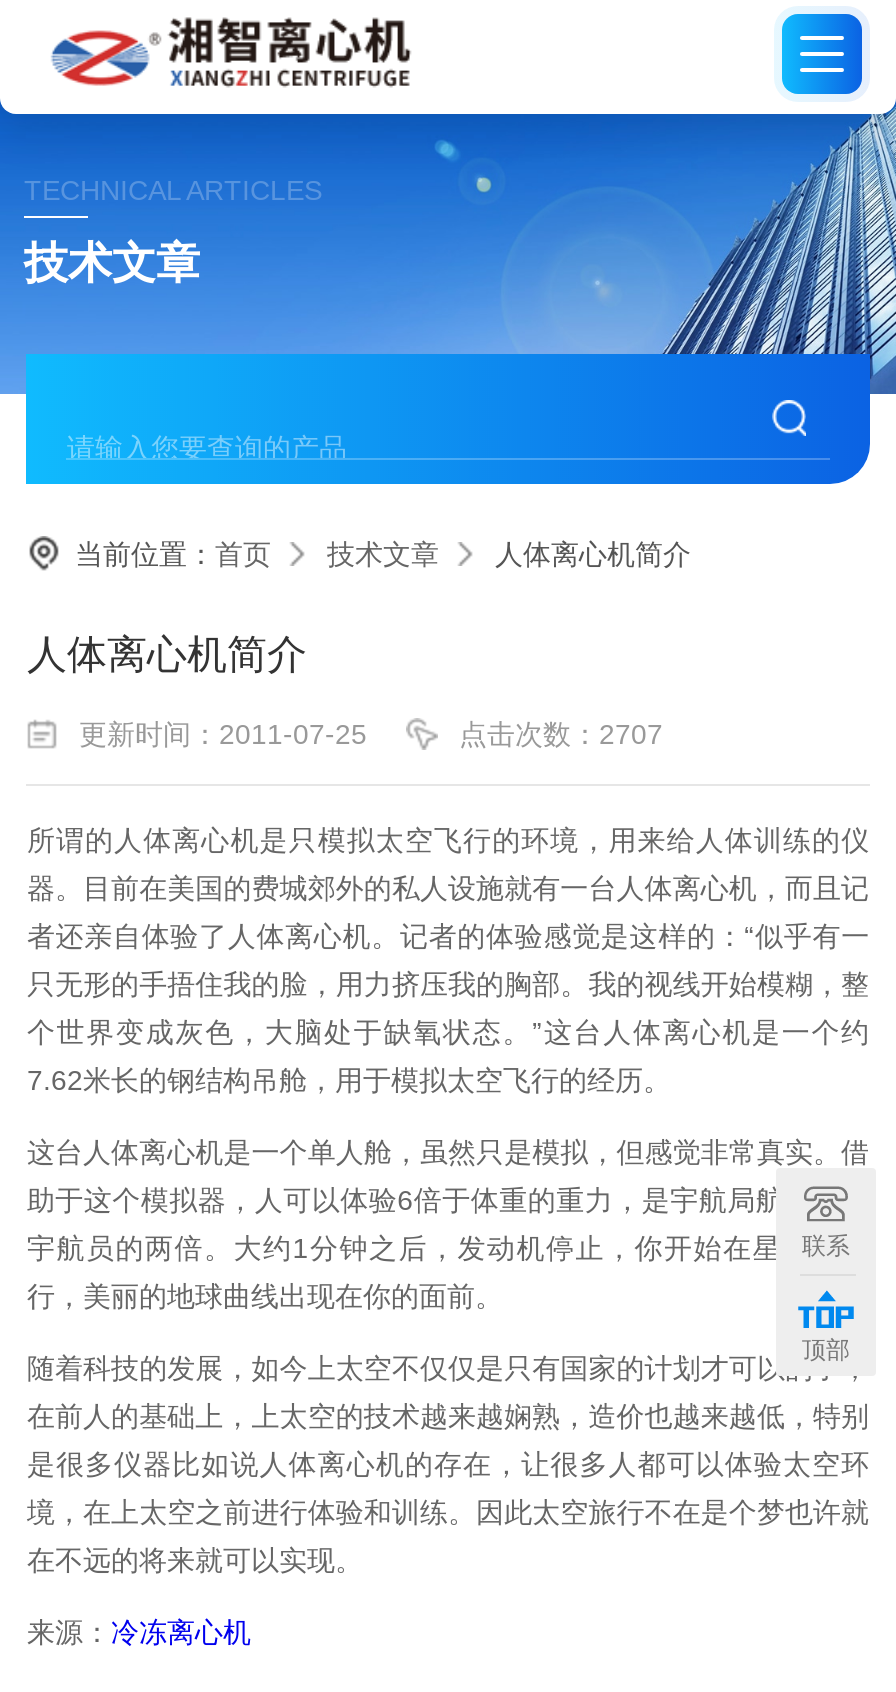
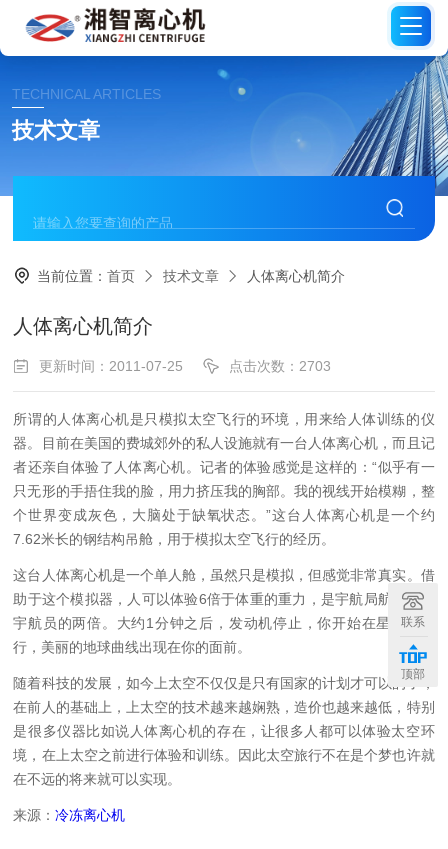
[459,718,663,750] 点击次数：2707 -> [229,358,331,374] 点击次数：2703

